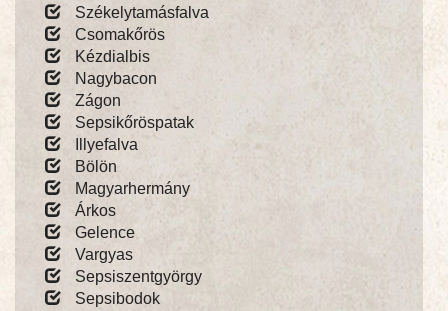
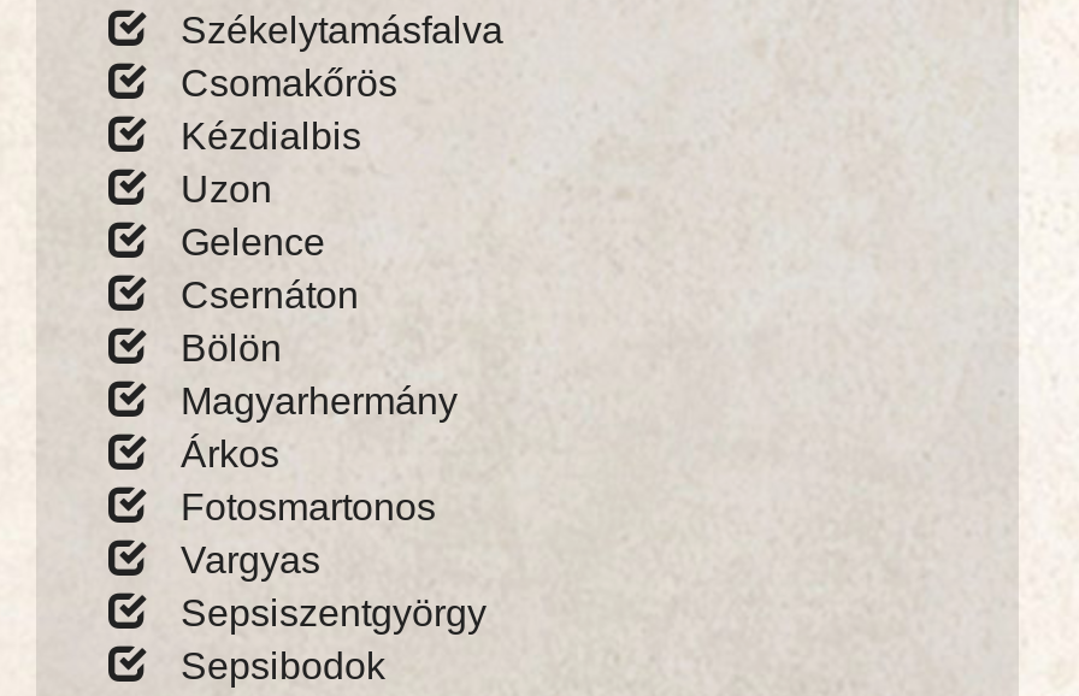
[75,70,194,153] Nagybacon | Zágon | Sepsikőröspatak | Illyefalva -> [181,169,359,315] Uzon | Gelence | Csernáton
[75,224,135,241] Gelence -> [181,486,436,527] Fotosmartonos

